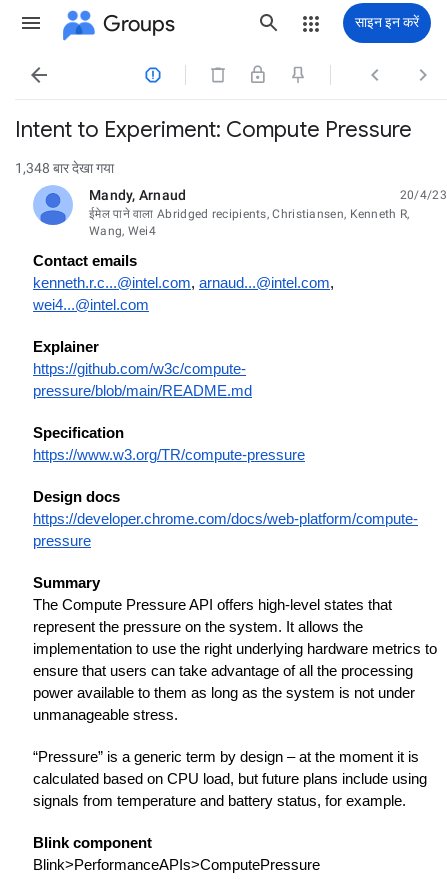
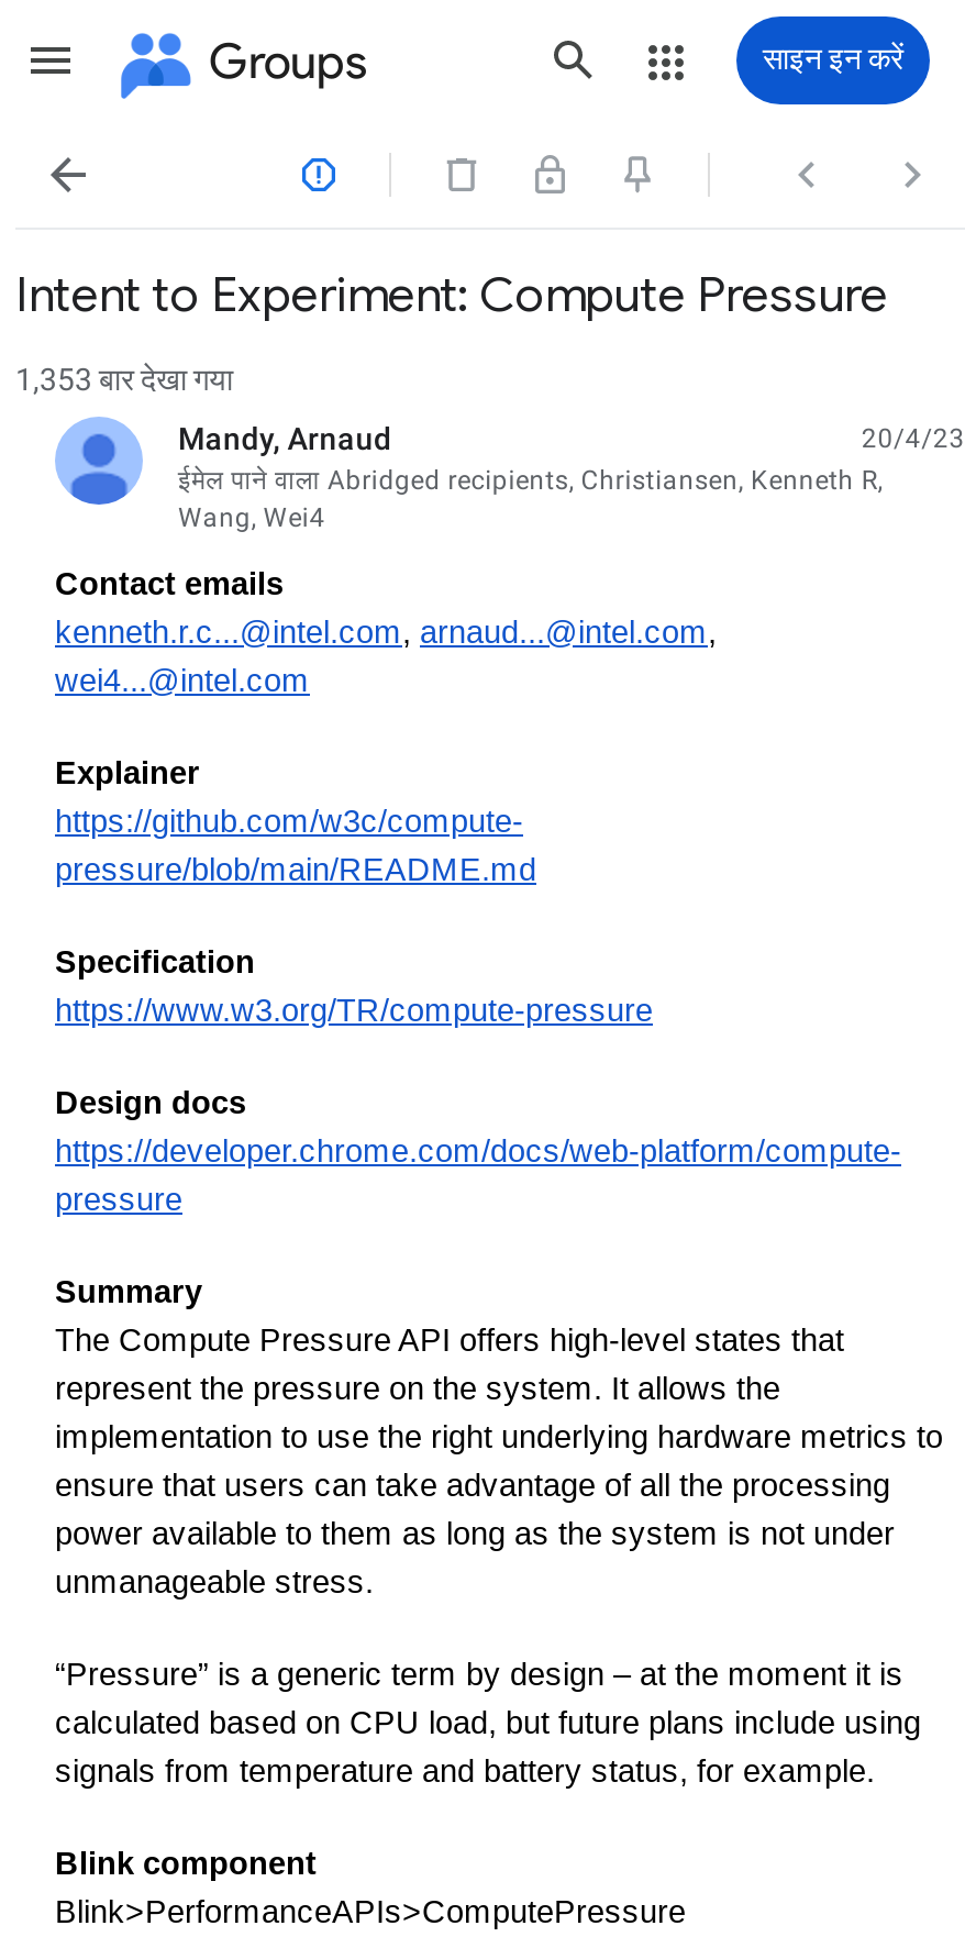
[15,160,114,176] 1,348 बार देखा गया -> [15,362,233,397] 1,353 बार देखा गया

